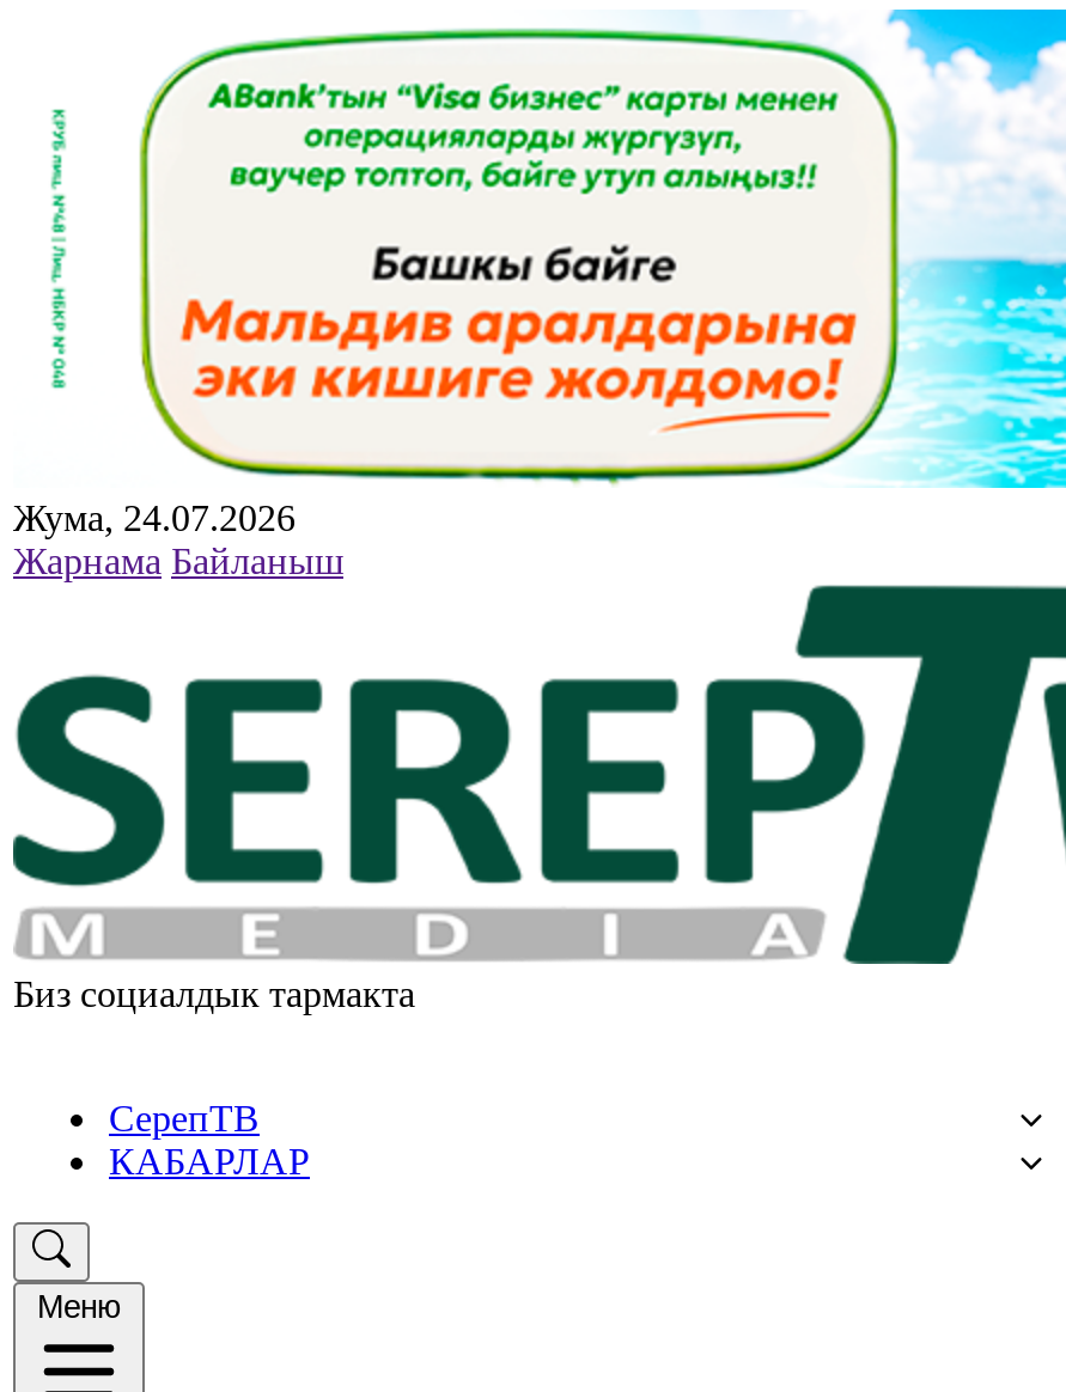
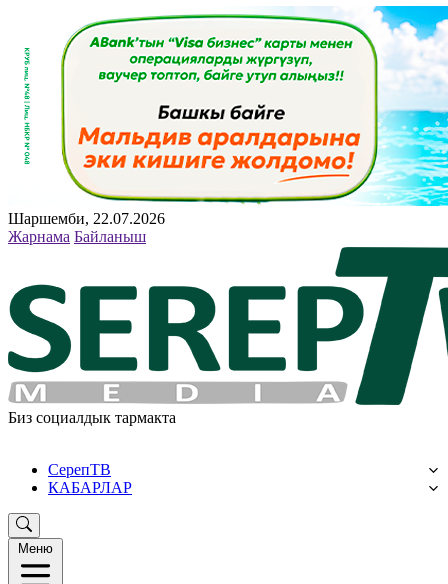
[13,497,296,538] Жума, 24.07.2026 -> [8,210,165,227] Шаршемби, 22.07.2026

